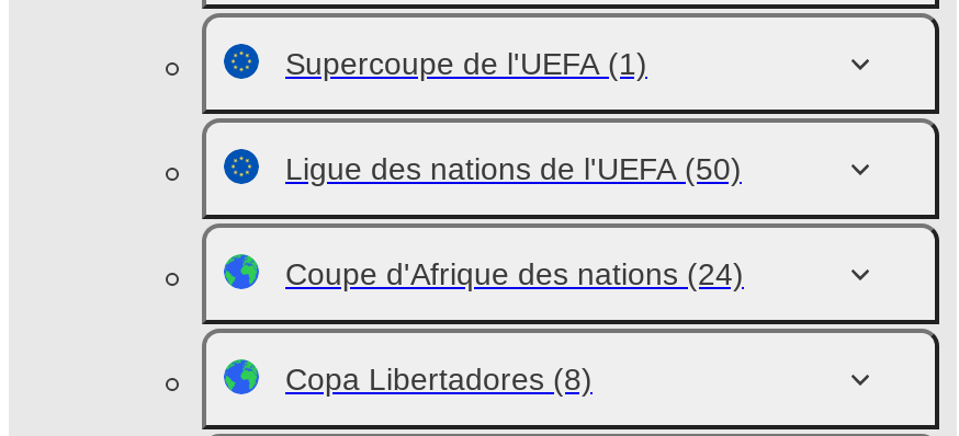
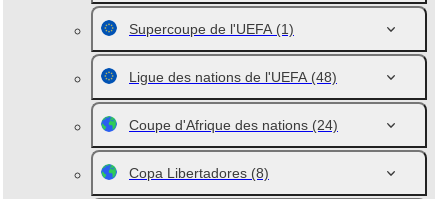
[285,151,742,186] Ligue des nations de l'UEFA (50) -> [129,69,337,85] Ligue des nations de l'UEFA (48)

